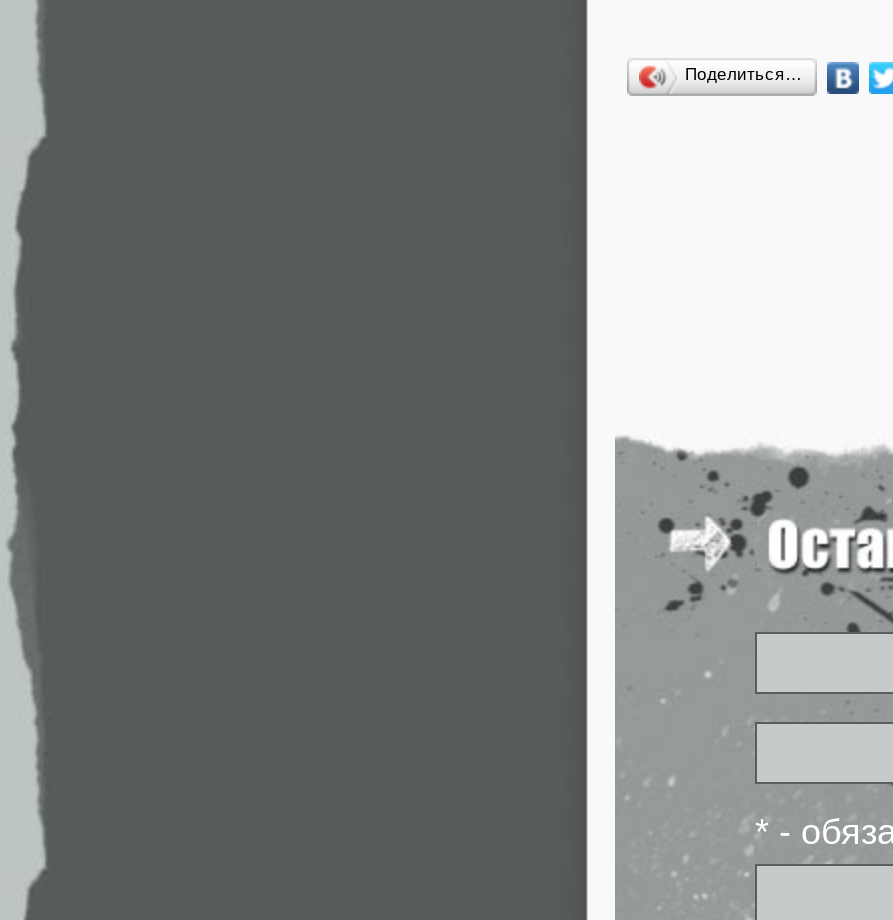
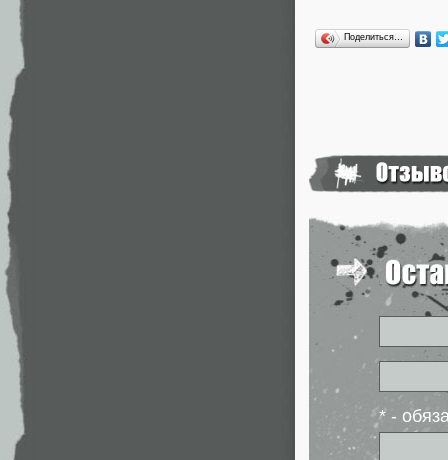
none -> [308,154,445,193] [image]

